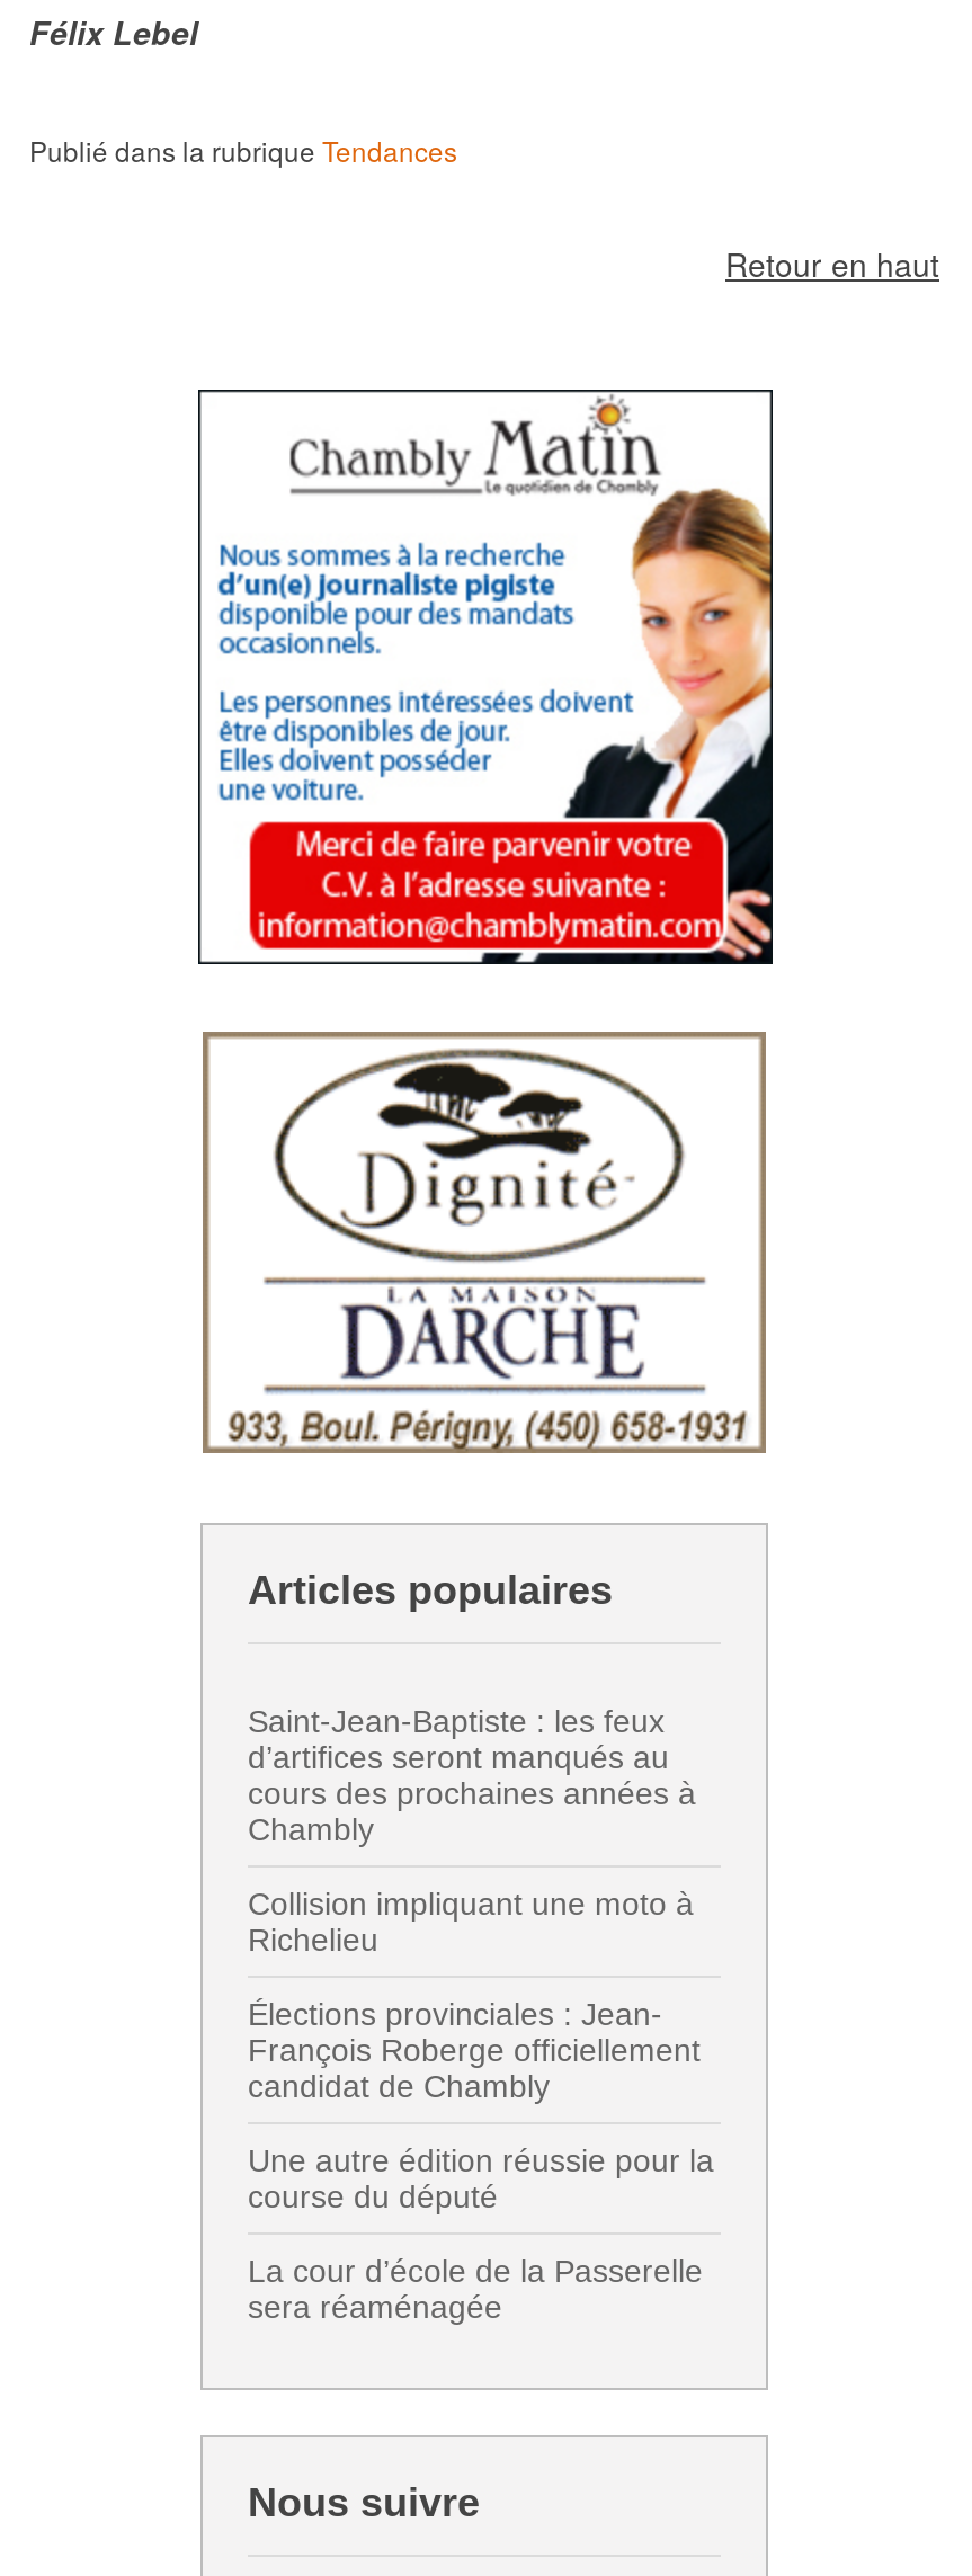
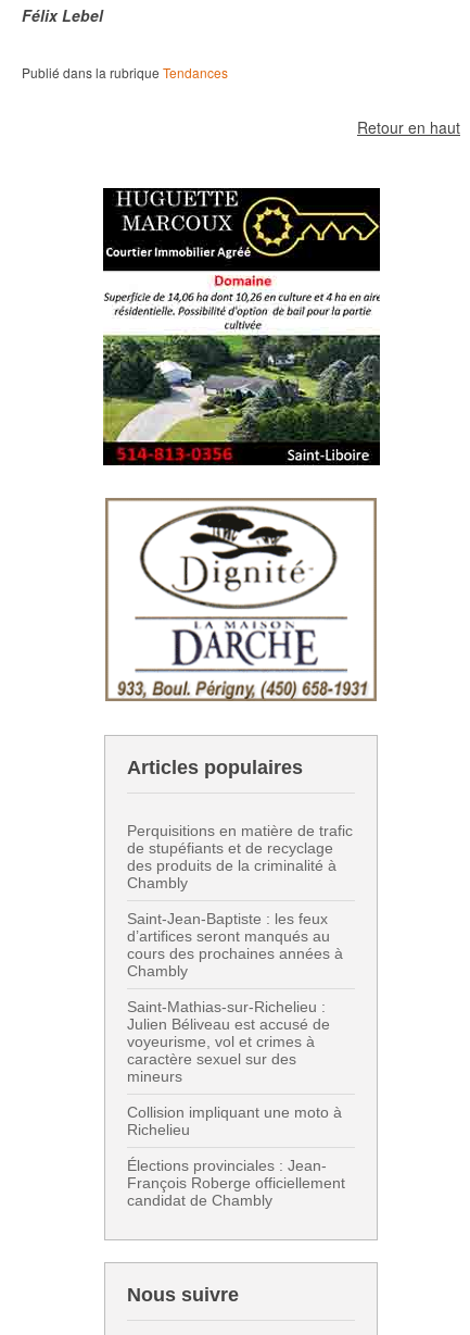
[196,392,775,964] [image] -> [102,188,381,465] [image]
none -> [127,822,353,891] Perquisitions en matière de trafic | de stupéfiants et de recyclage | des produits de la criminalité à | Chambly
none -> [127,998,330,1085] Saint-Mathias-sur-Richelieu : | Julien Béliveau est accusé de | voyeurisme, vol et crimes à | caractère sexuel sur des | mineurs
moved [248,1885,701,2104] -> [127,1103,345,1209]: Collision impliquant une moto à | Richelieu | Élections provinciales : Jean- | François Roberge officiellement | candidat de Chambly
[248,2142,714,2324] Une autre édition réussie pour la | course du député | La cour d’école de la Passerelle | sera réaménagée -> none

